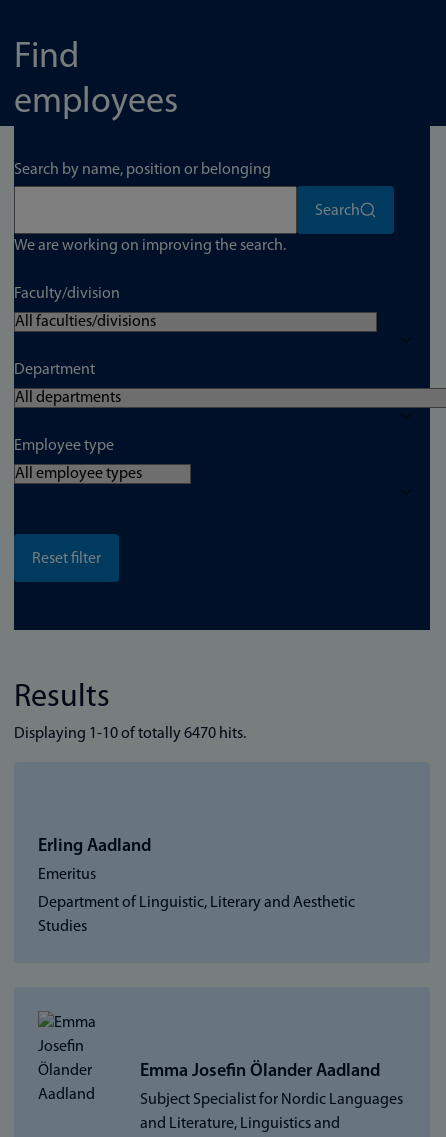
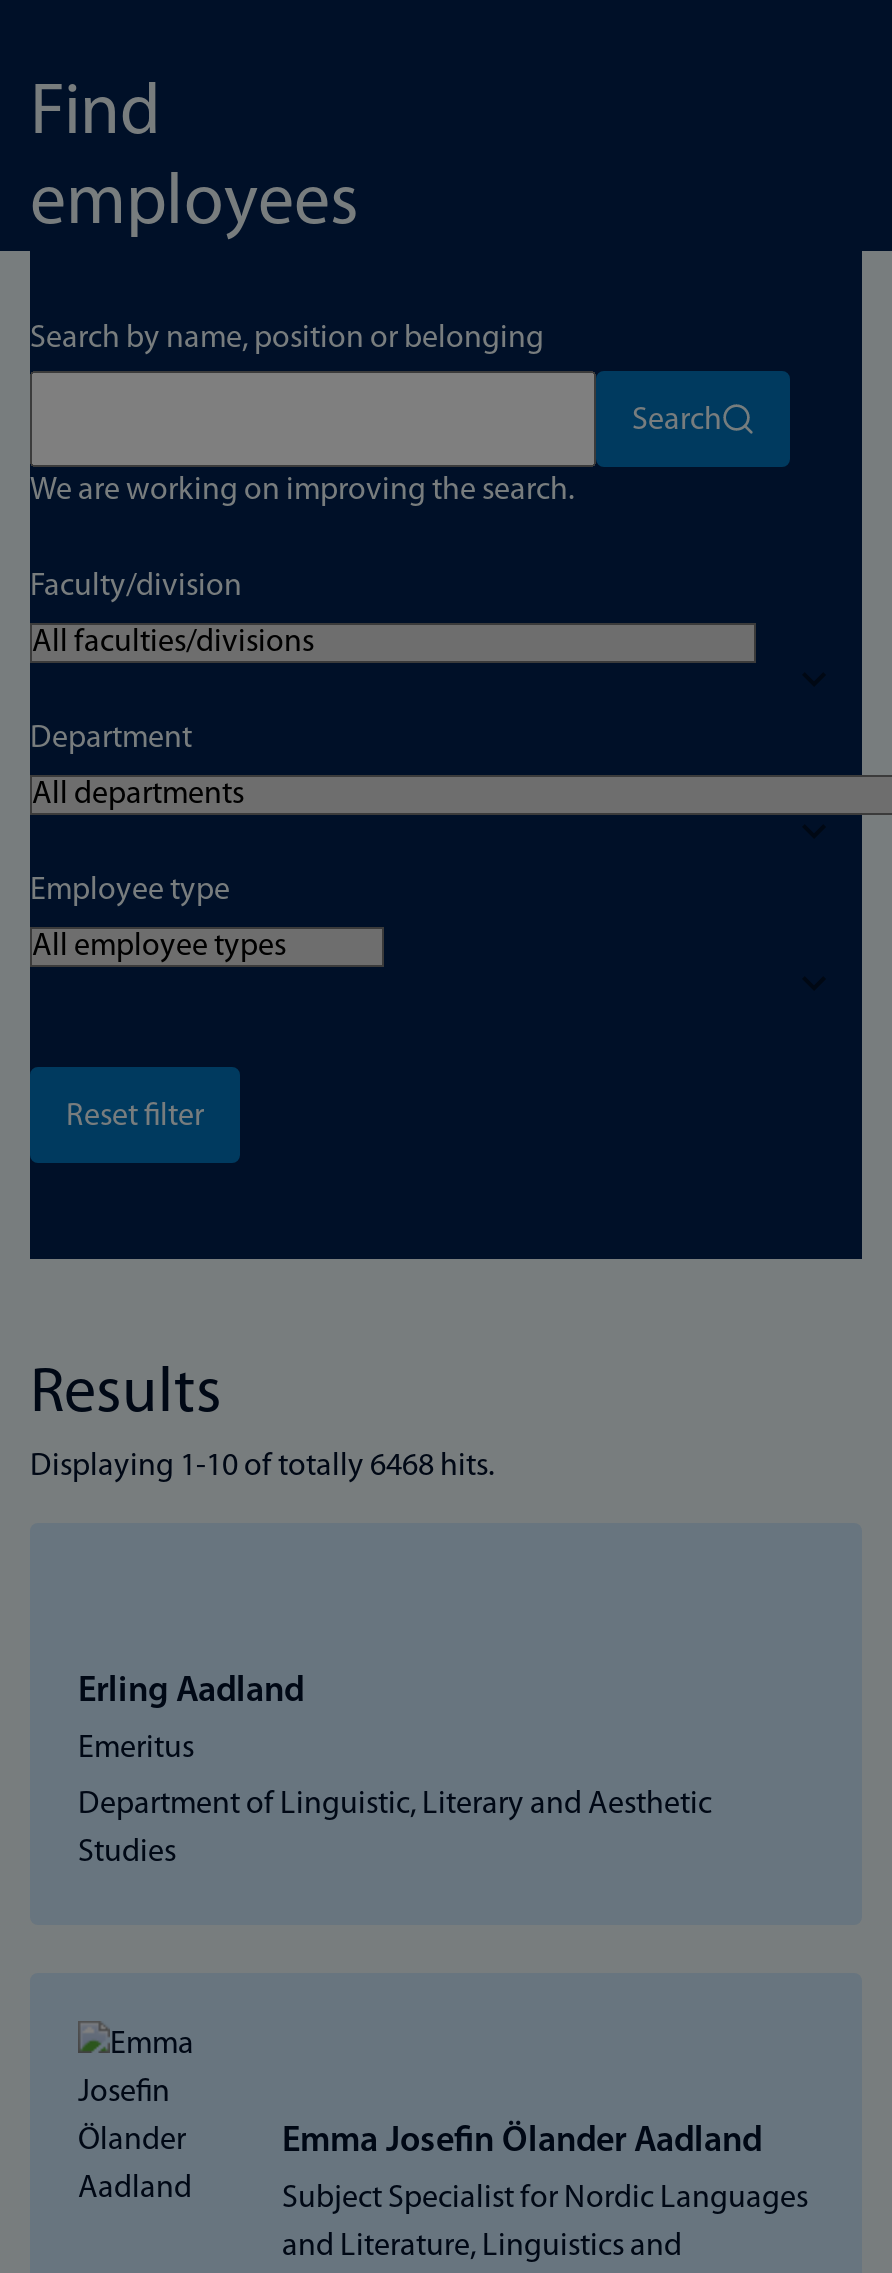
[14,726,246,742] Displaying 1-10 of totally 6470 hits. -> [30,1451,494,1483] Displaying 1-10 of totally 6468 hits.

